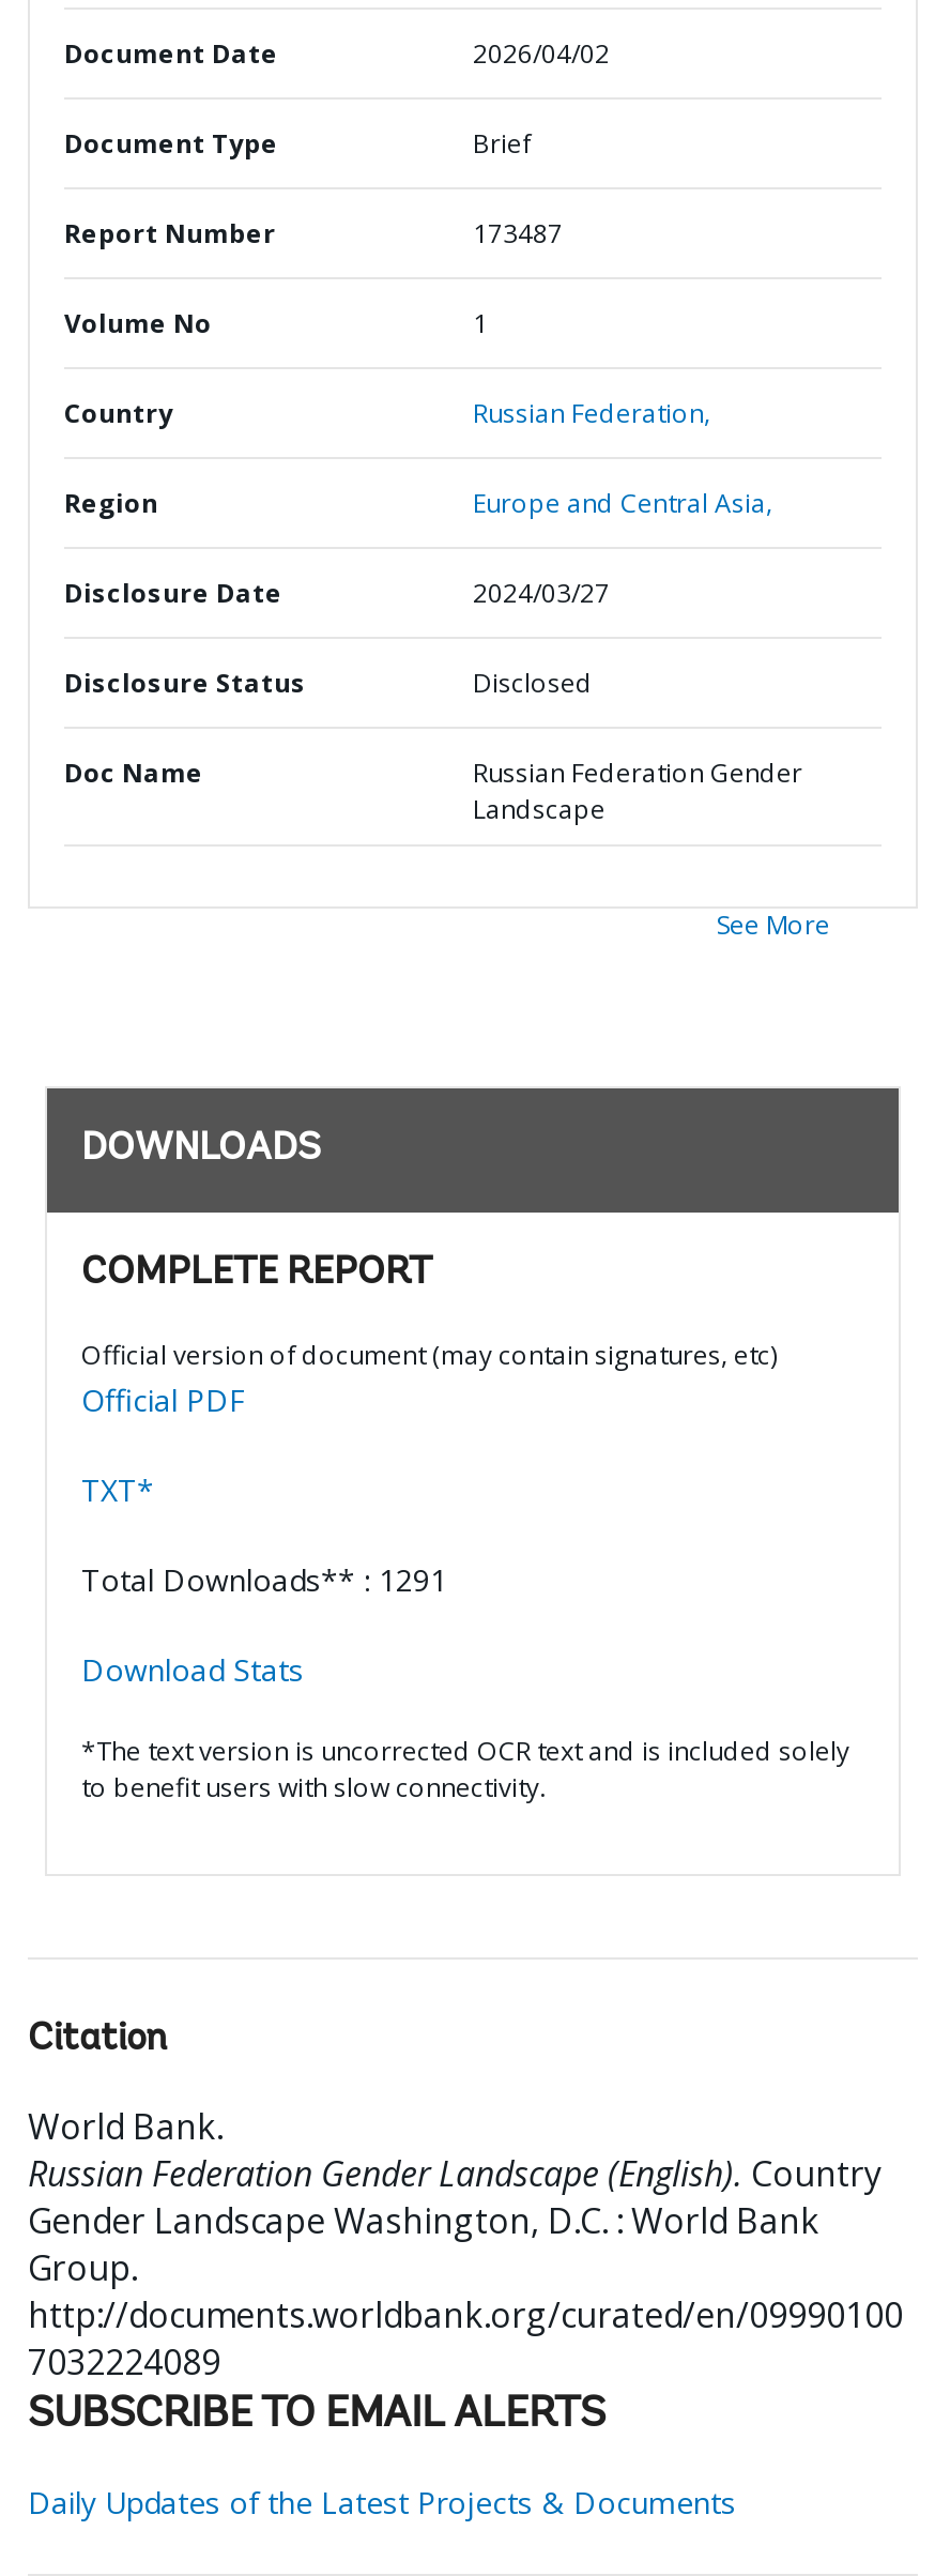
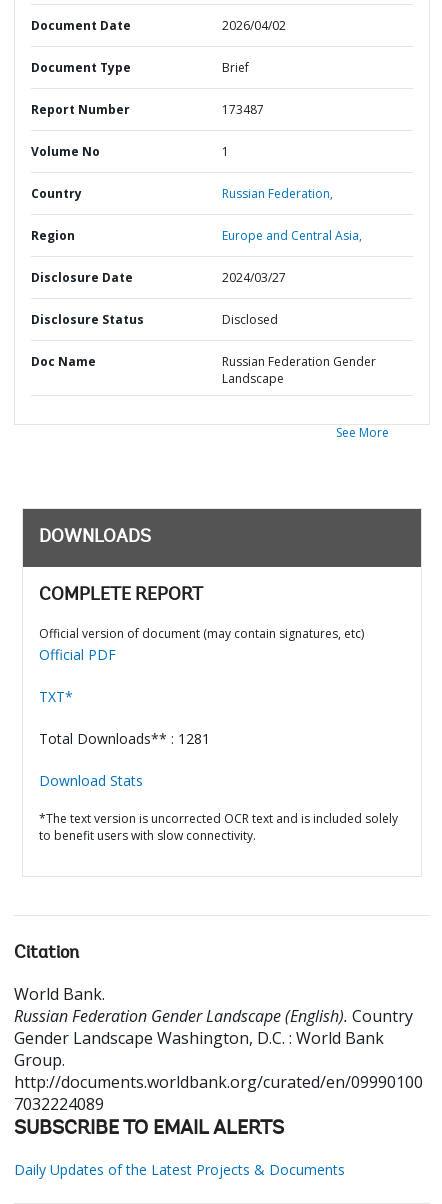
[81,1559,447,1600] Total Downloads** : 1291 -> [39,729,210,748] Total Downloads** : 1281

